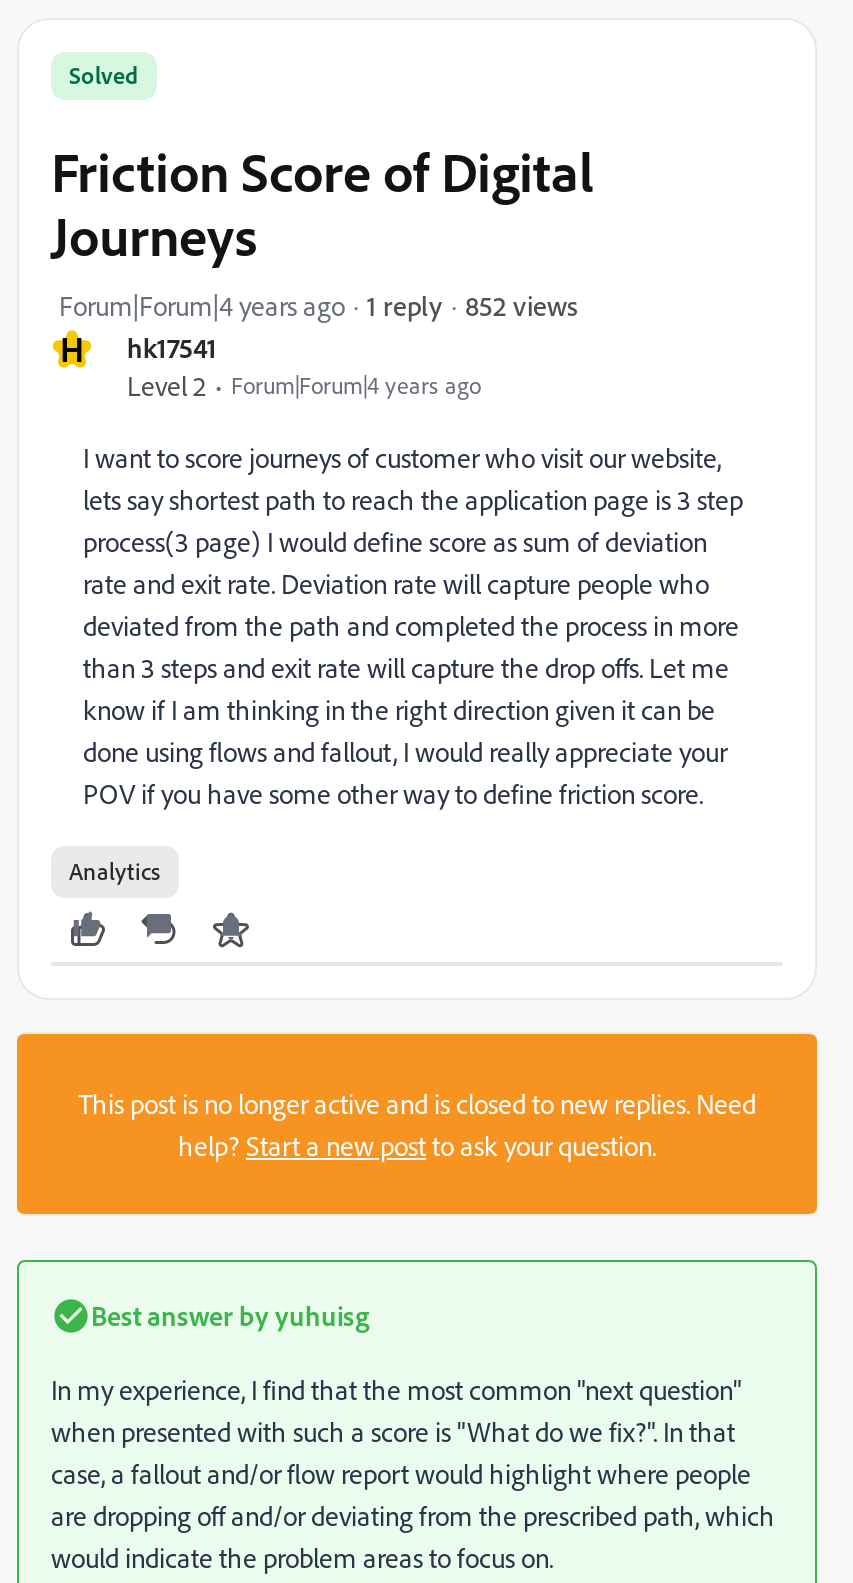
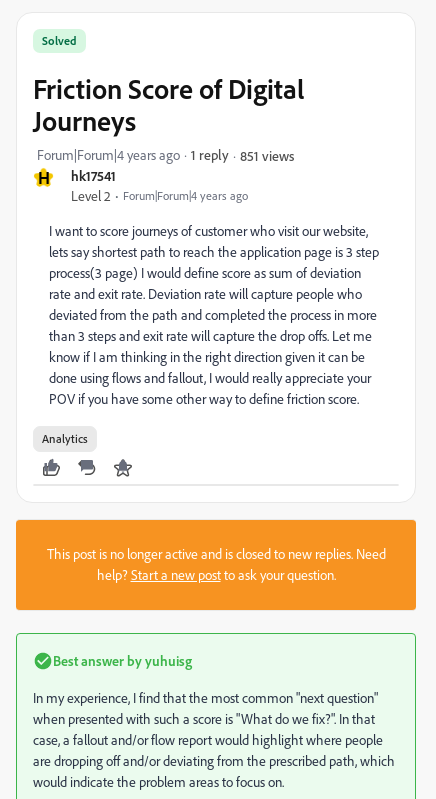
[465,287,577,321] 852 views -> [240,146,294,163] 851 views

